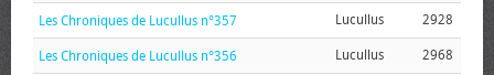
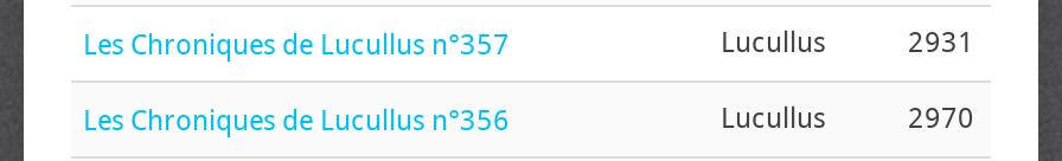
[422,12,453,28] 2928 -> [908,26,974,59] 2931
[422,47,453,63] 2968 -> [908,102,974,135] 2970

